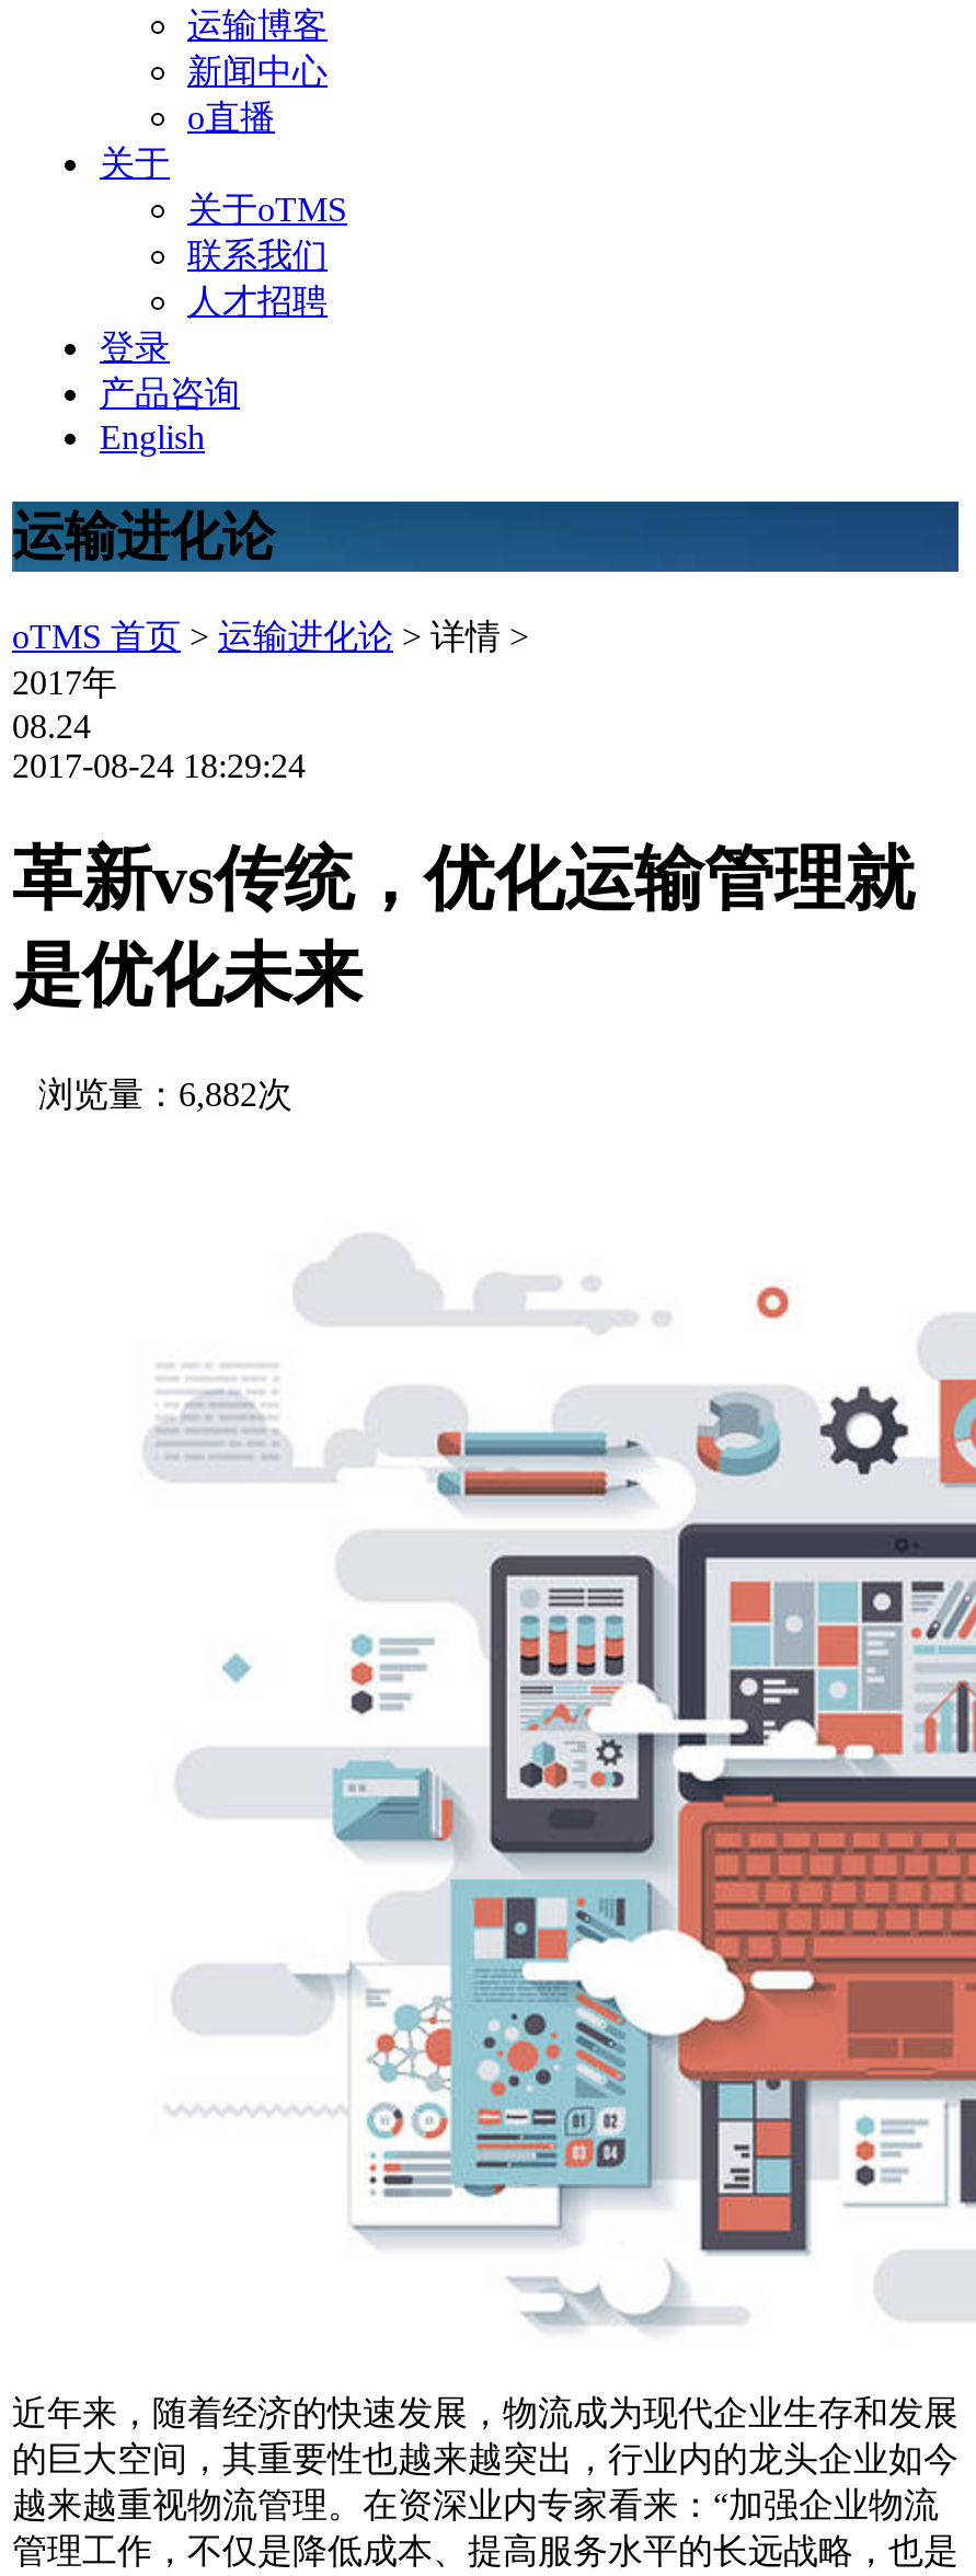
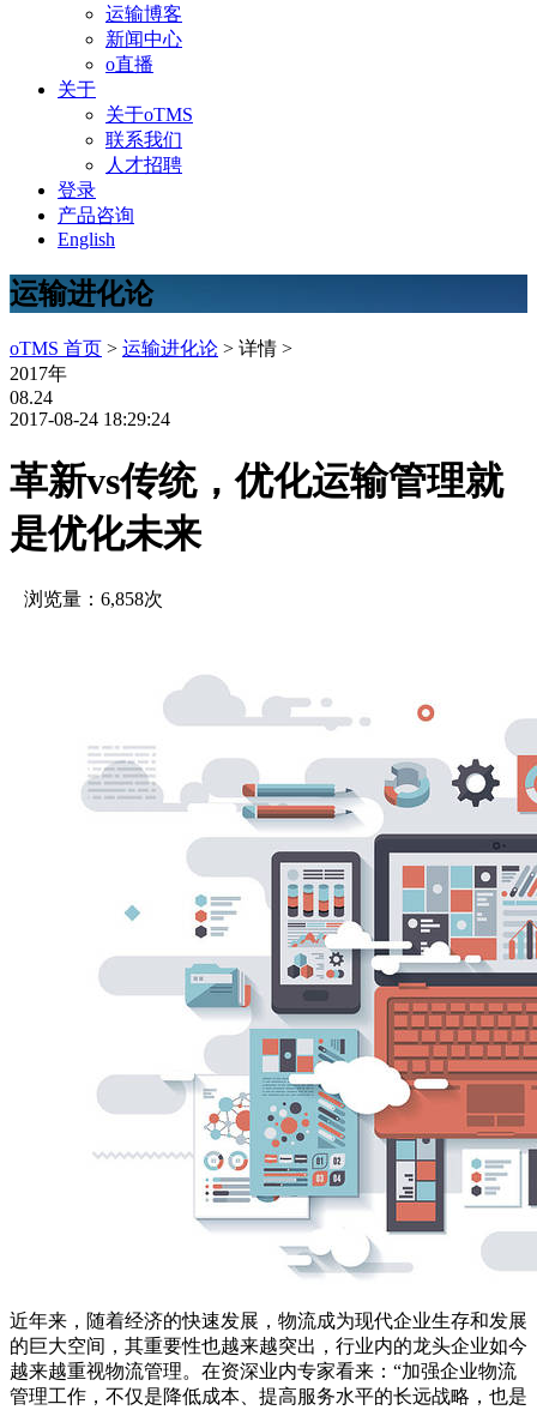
[12,1075,292,1112] 浏览量：6,882次 -> [10,588,163,609] 浏览量：6,858次

